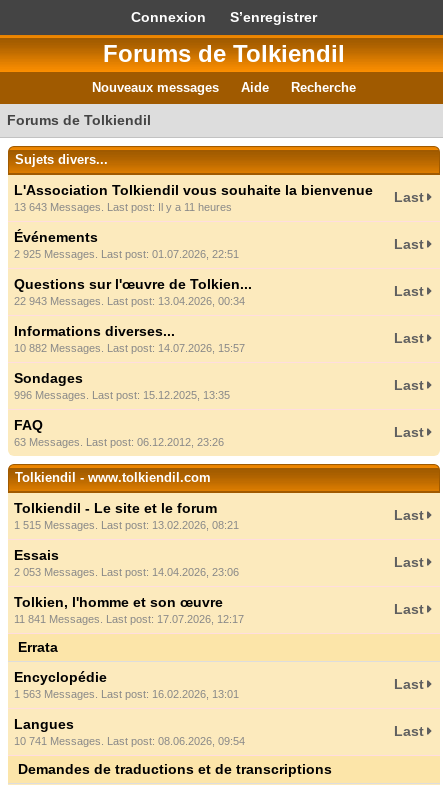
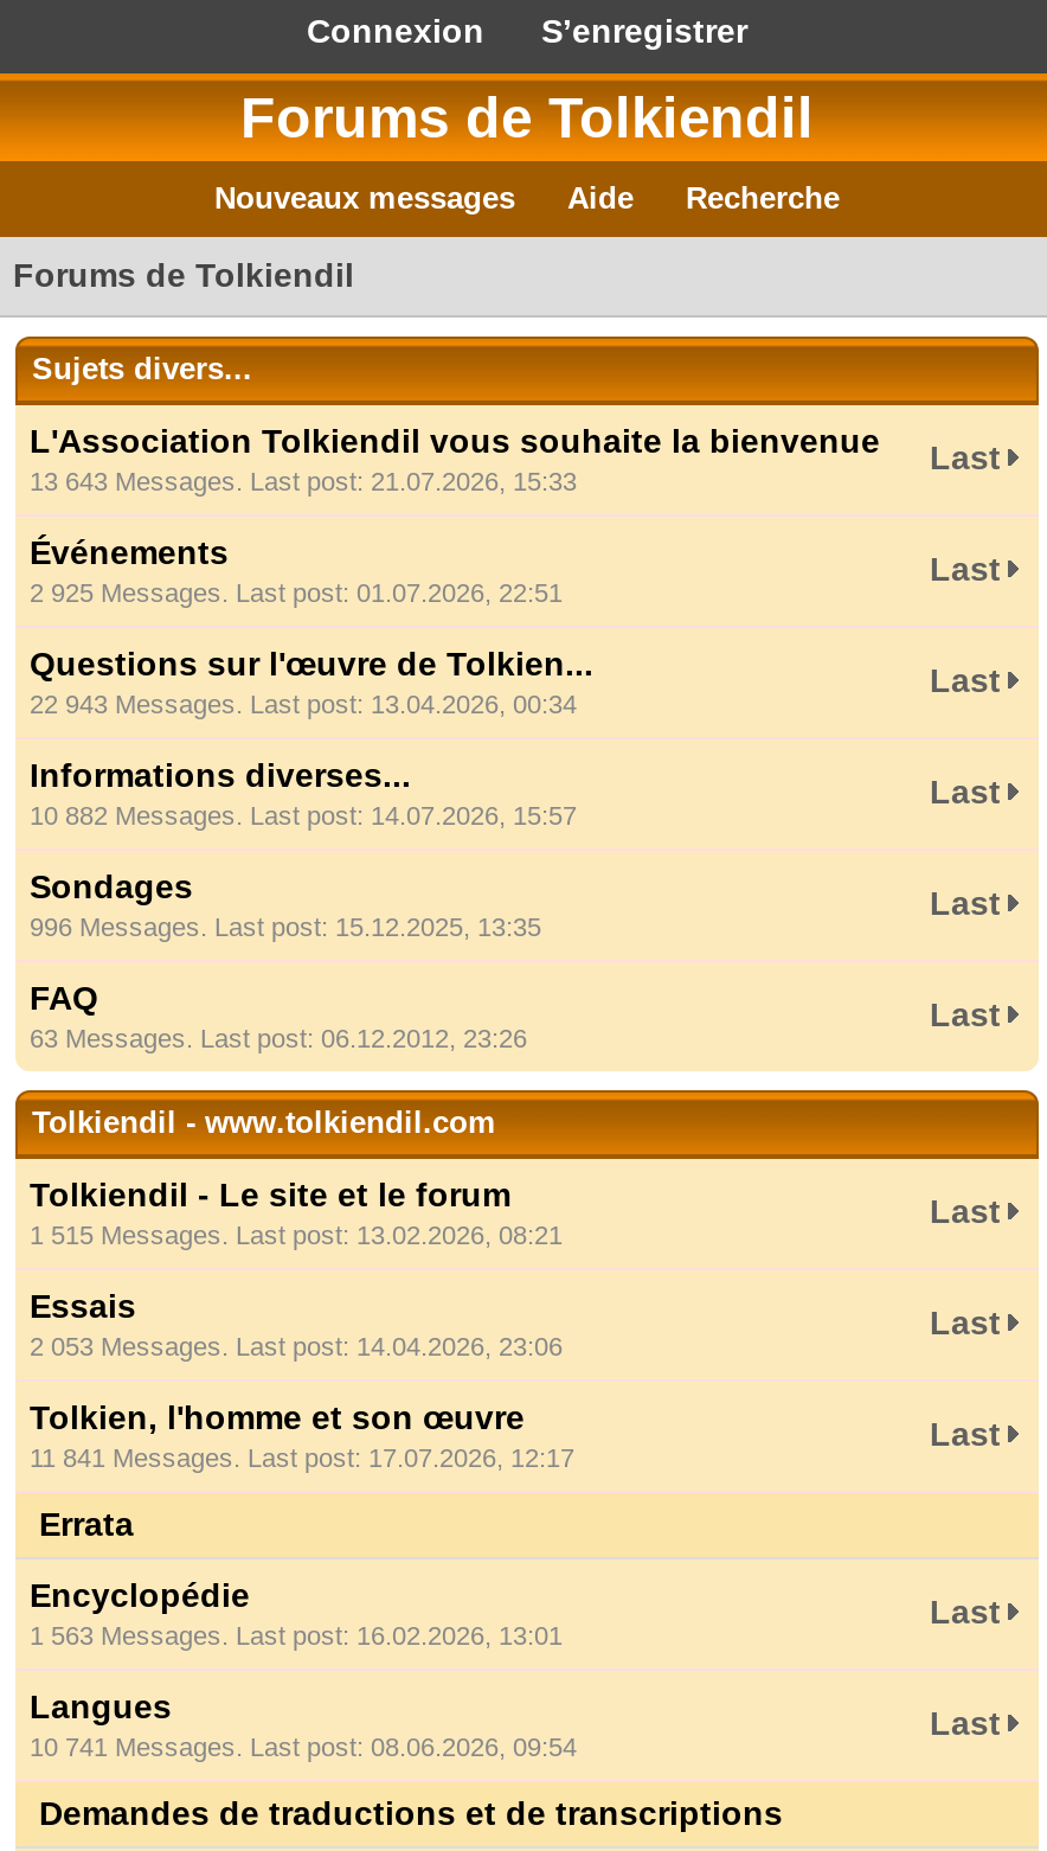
[14,201,232,213] 13 643 Messages. Last post: Il y a 11 heures -> [30,467,577,495] 13 643 Messages. Last post: 21.07.2026, 15:33

